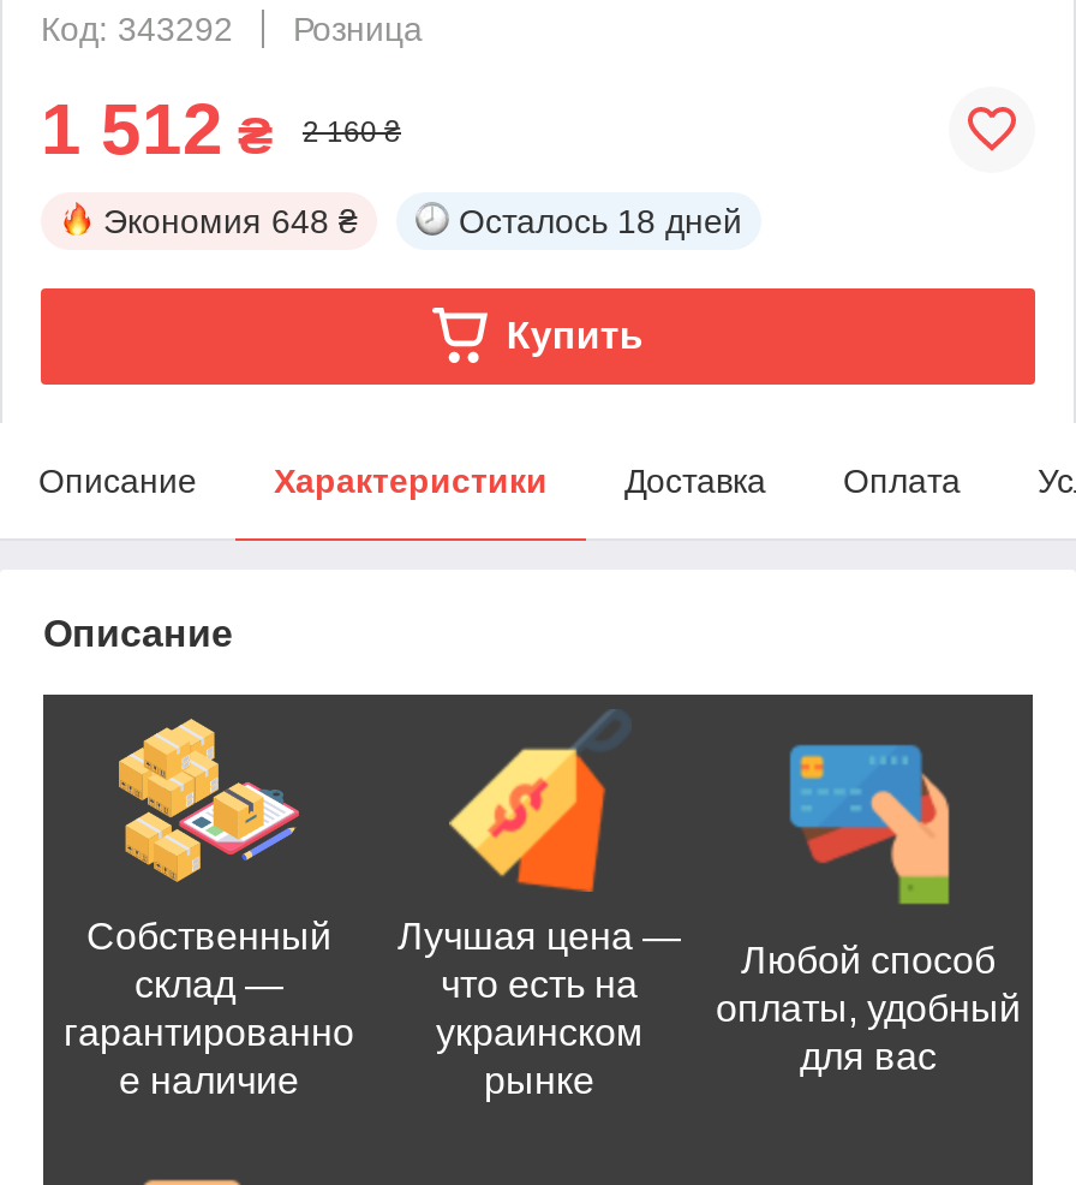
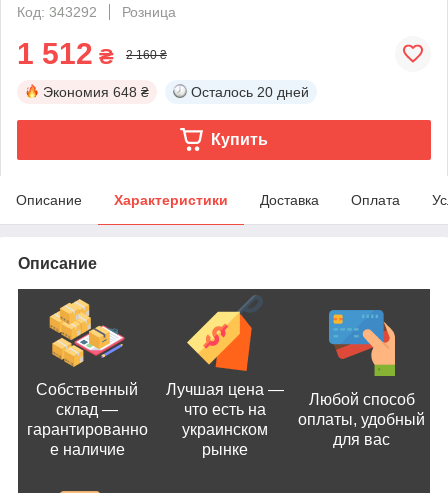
[459,201,742,240] Осталось 18 дней -> [191,84,309,100] Осталось 20 дней

